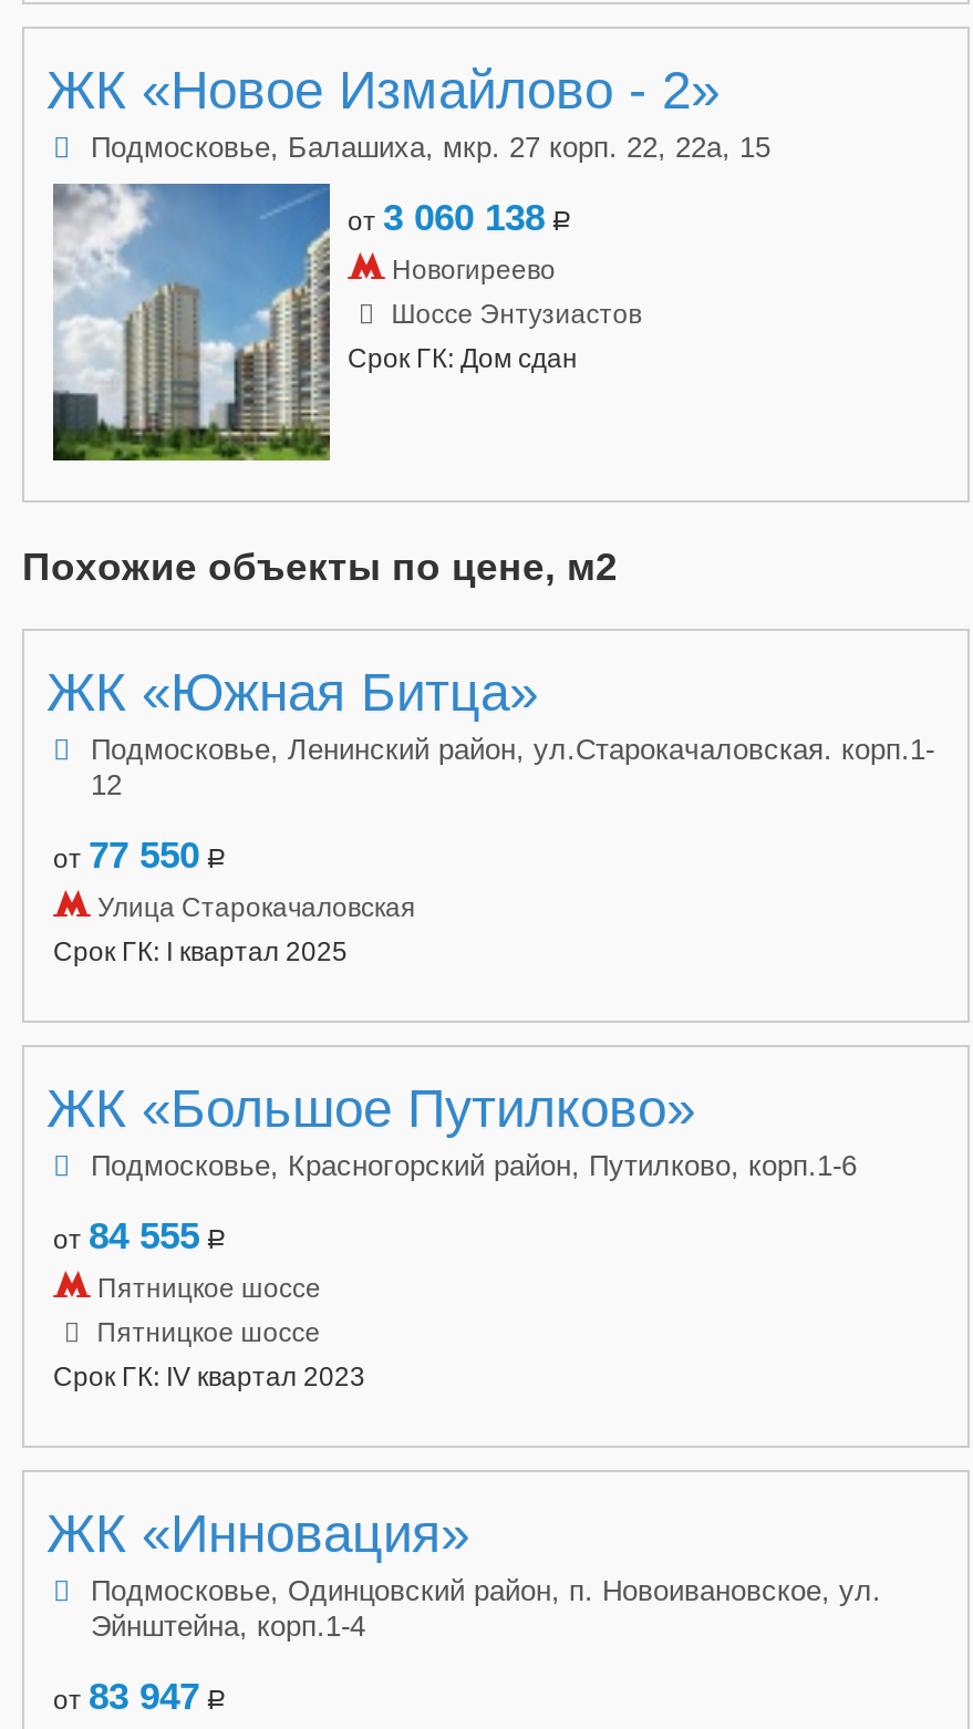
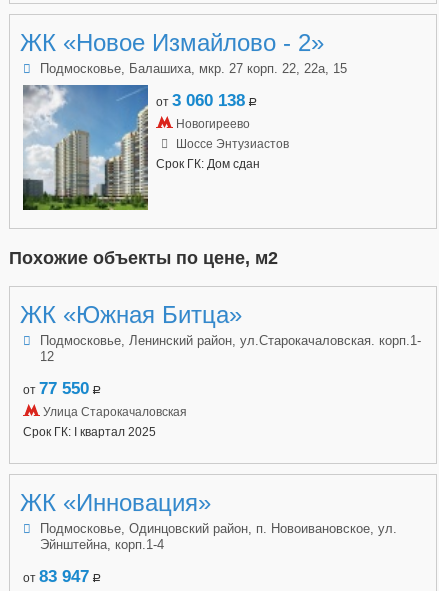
[46,1078,857,1393] ЖК «Большое Путилково» | Подмосковье, Красногорский район, Путилково, корп.1-6 | от 84 555 a | Пятницкое шоссе | Пятницкое шоссе | Срок ГК: IV квартал 2023 -> none

